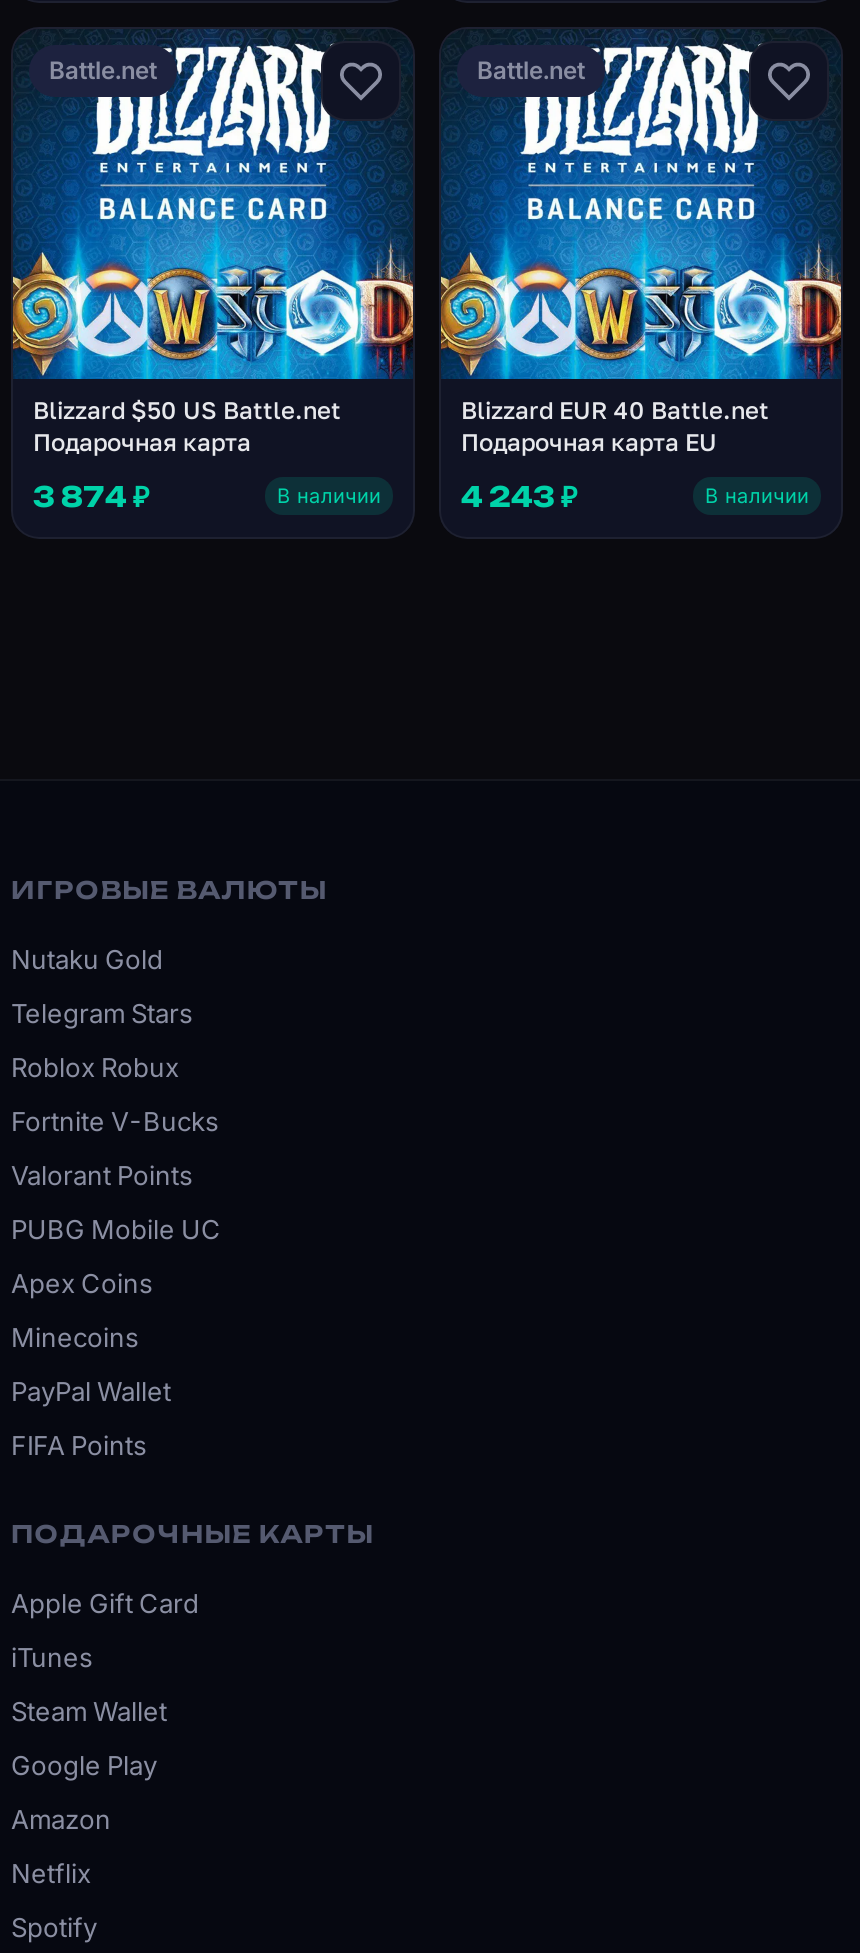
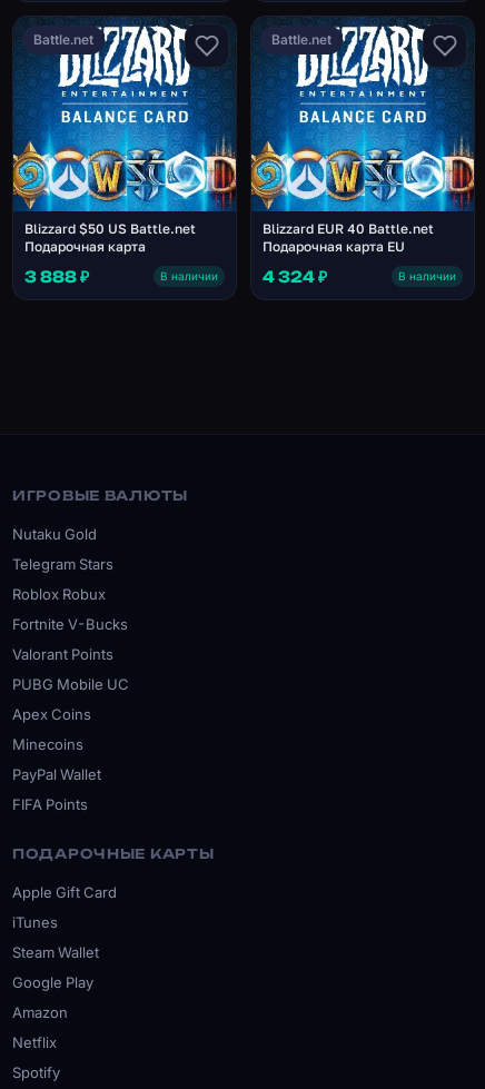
[33,480,149,514] 3 874 ₽ -> [24,267,89,285] 3 888 ₽
[461,480,577,514] 4 243 ₽ -> [263,267,327,285] 4 324 ₽

